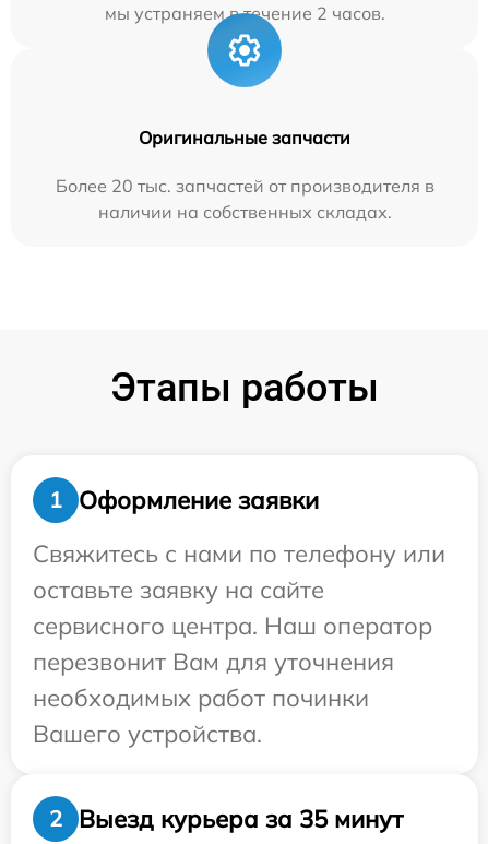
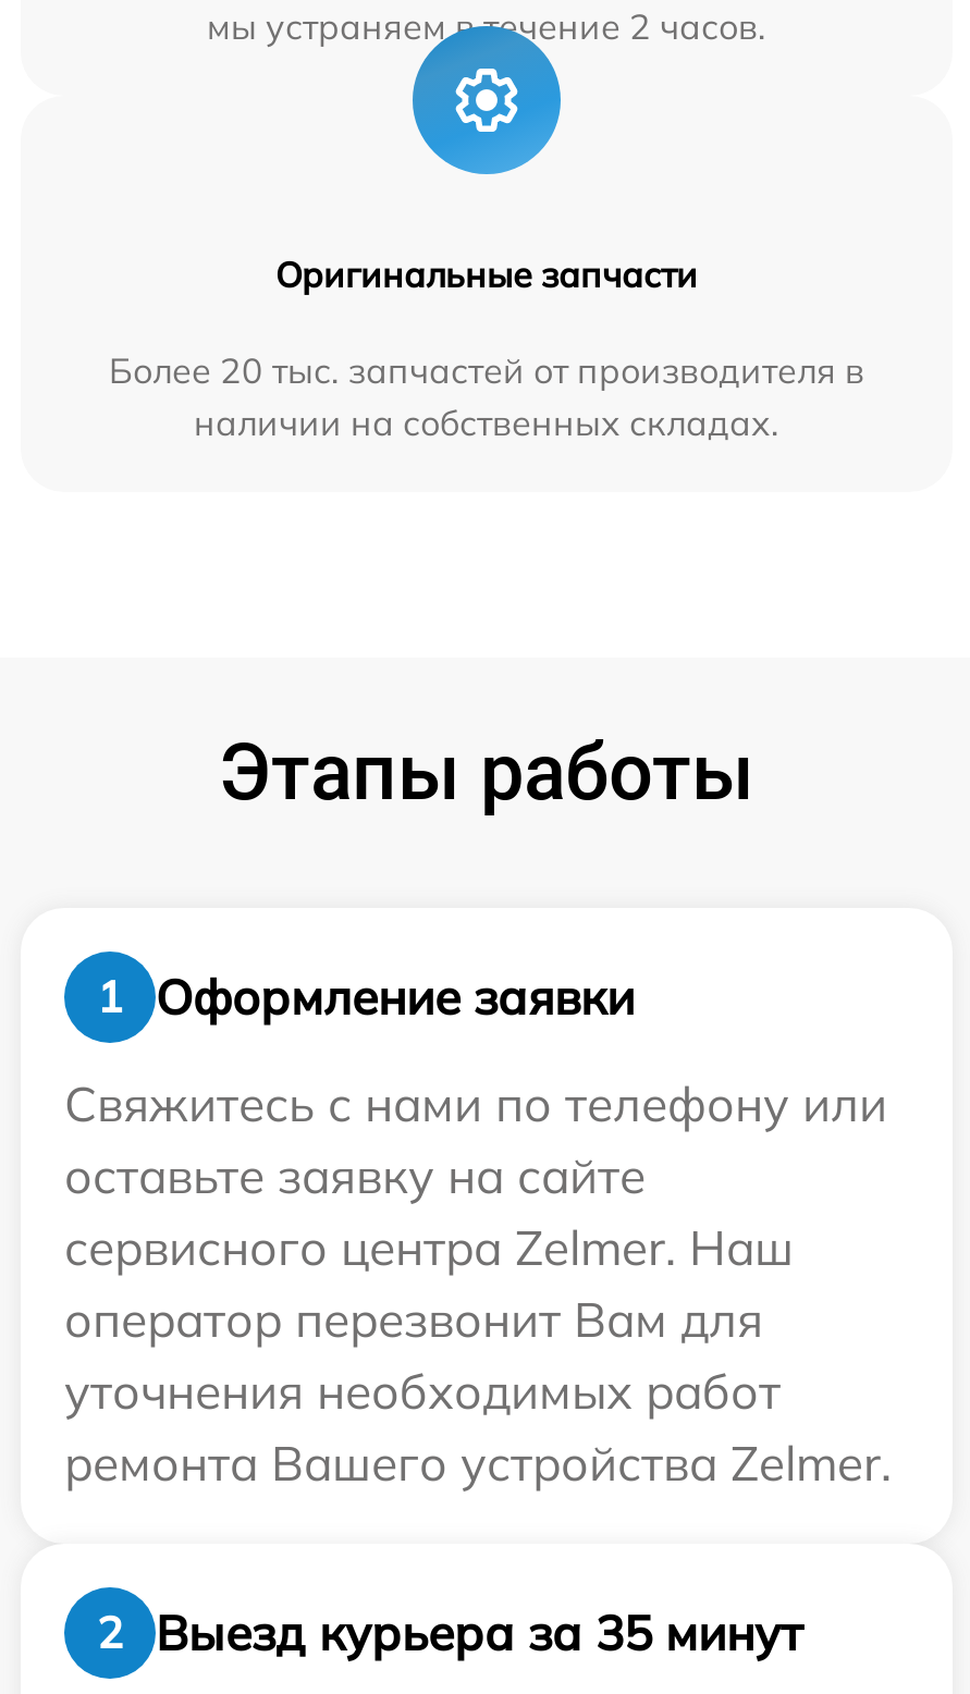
[33,610,432,749] сервисного центра. Наш оператор | перезвонит Вам для уточнения | необходимых работ починки | Вашего устройства. -> [64,1217,892,1494] сервисного центра Zelmer. Наш | оператор перезвонит Вам для | уточнения необходимых работ | ремонта Вашего устройства Zelmer.

